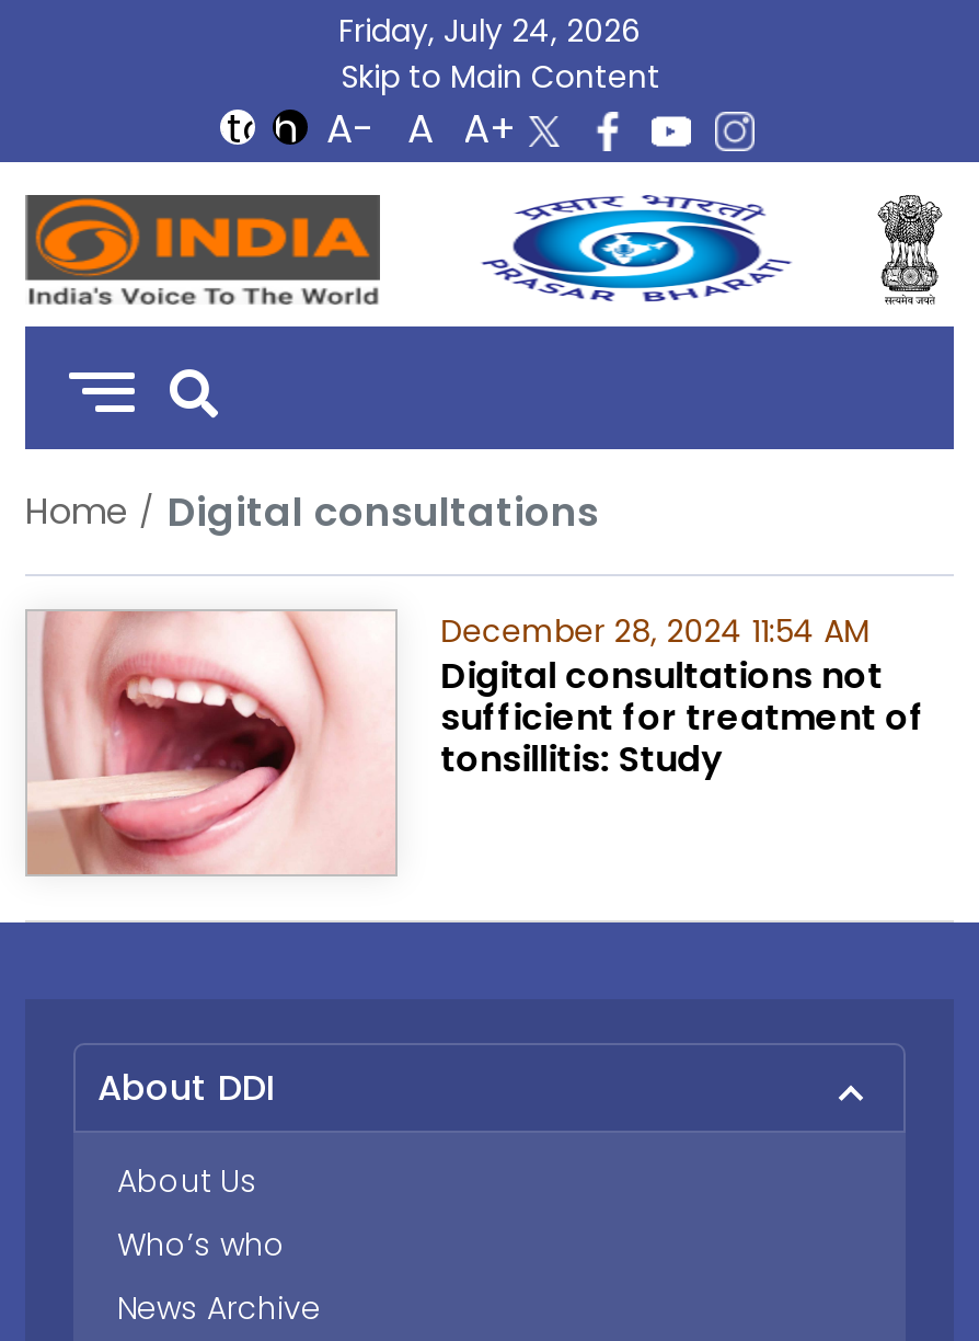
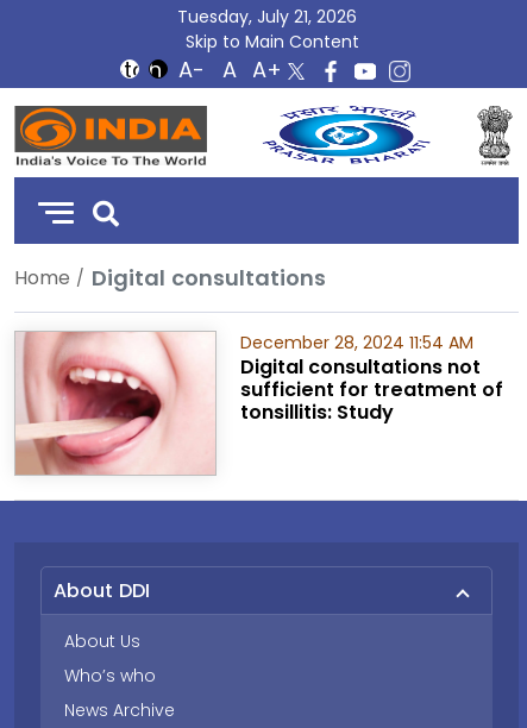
[338,9,641,53] Friday, July 24, 2026 -> [177,5,356,29] Tuesday, July 21, 2026

